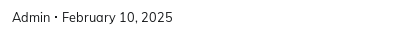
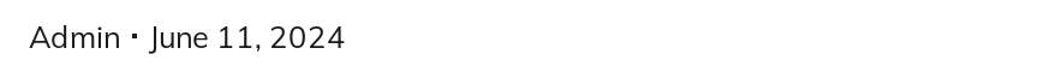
[12,9,173,25] Admin February 10, 2025 -> [29,18,346,57] Admin June 11, 2024

